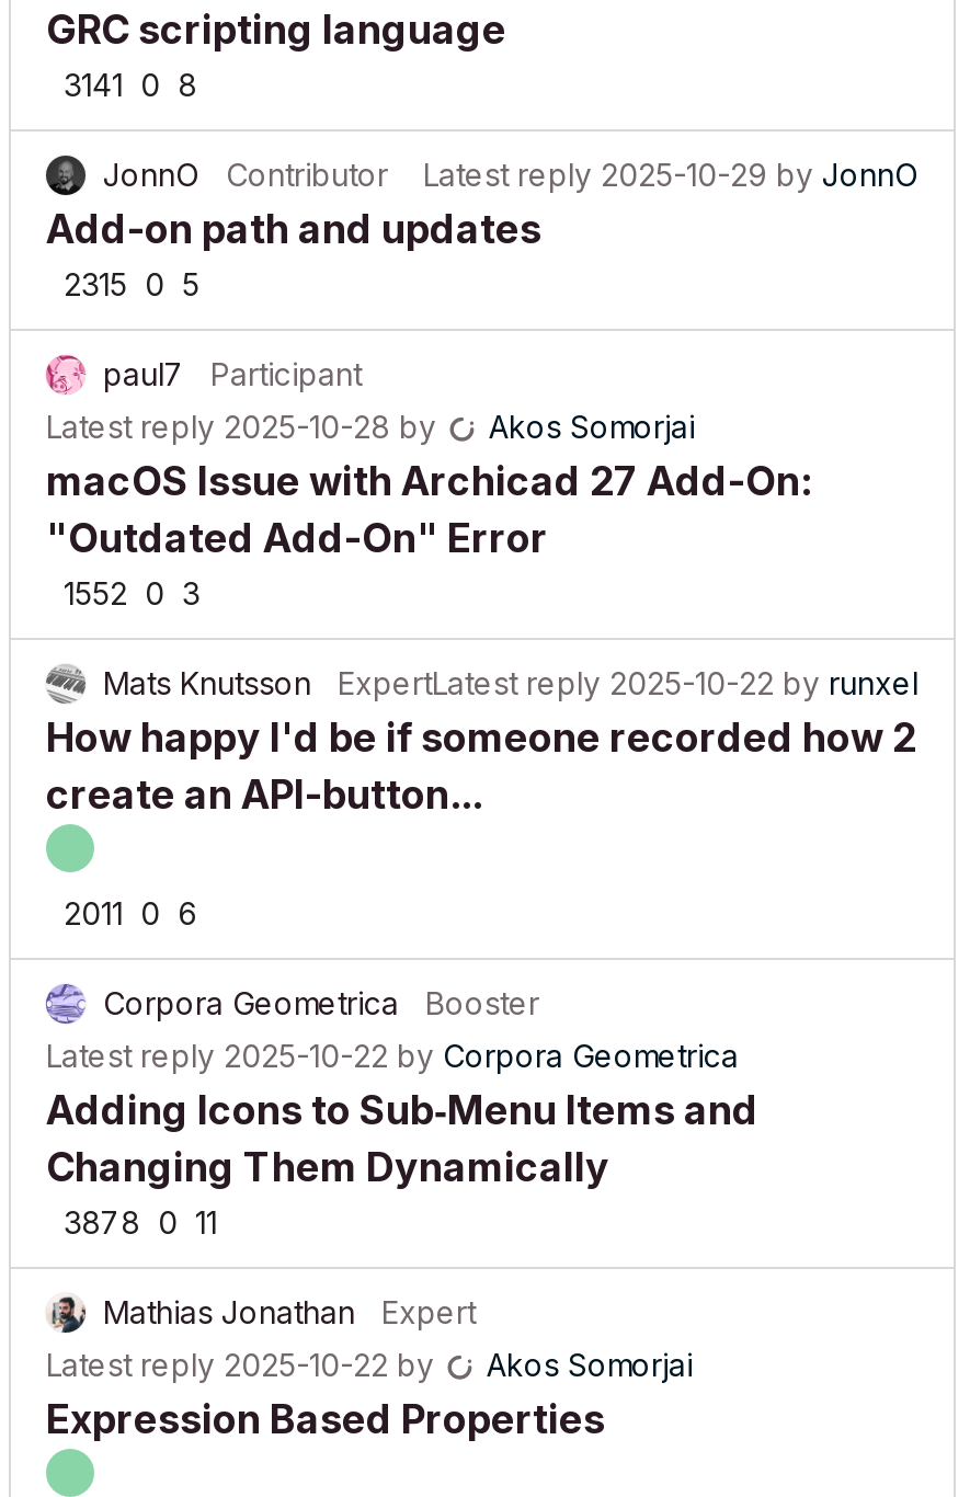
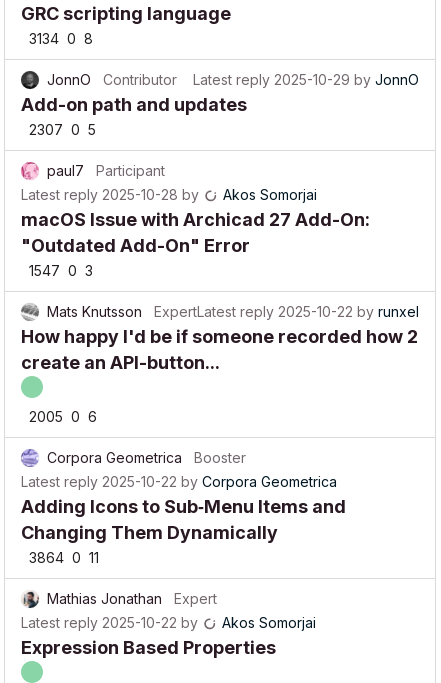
[64,66,197,103] 3141 0 8 -> [29,30,93,47] 3134 0 8
[64,265,199,302] 2315 0 5 -> [29,121,96,138] 2307 0 5
[64,574,199,612] 1552 0 3 -> [29,262,93,279] 1547 0 3
[64,894,197,932] 2011 0 6 -> [29,408,97,425] 2005 0 6
[64,1203,217,1241] 3878 0 11 -> [29,549,99,566] 3864 0 11

